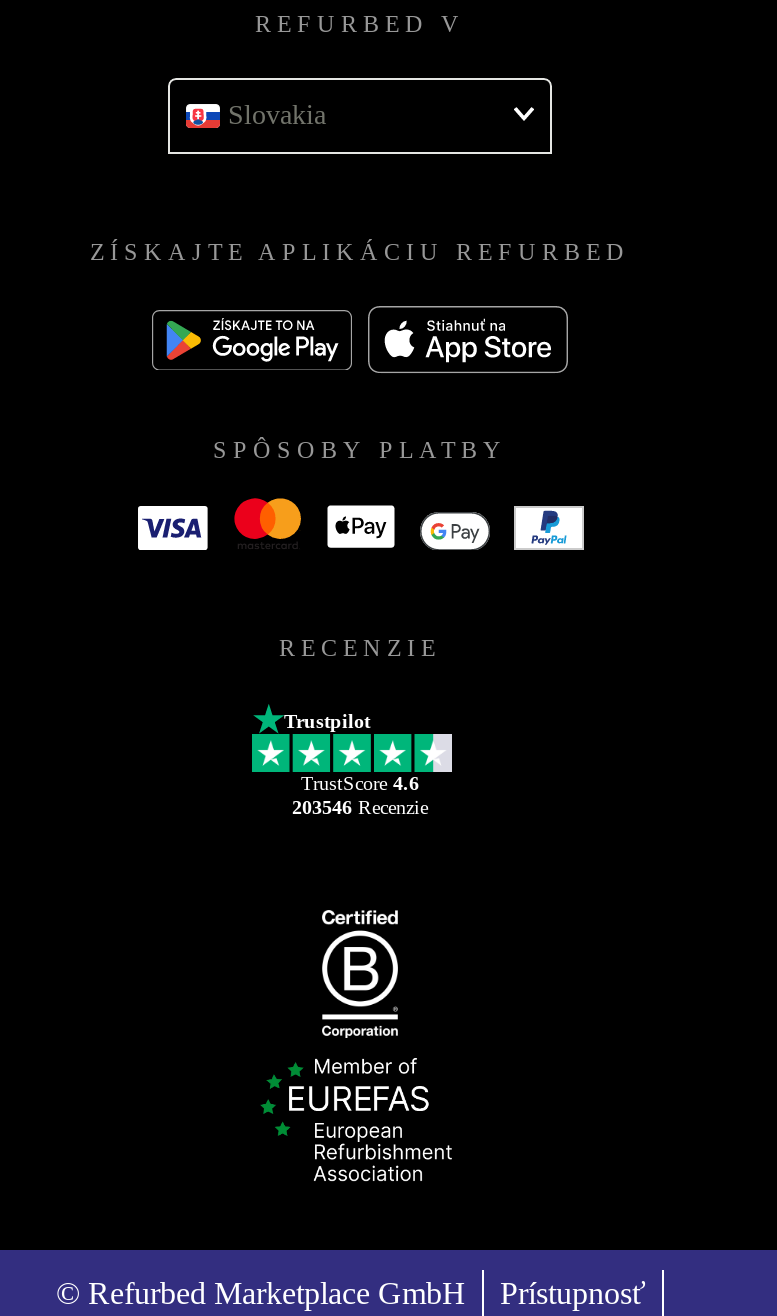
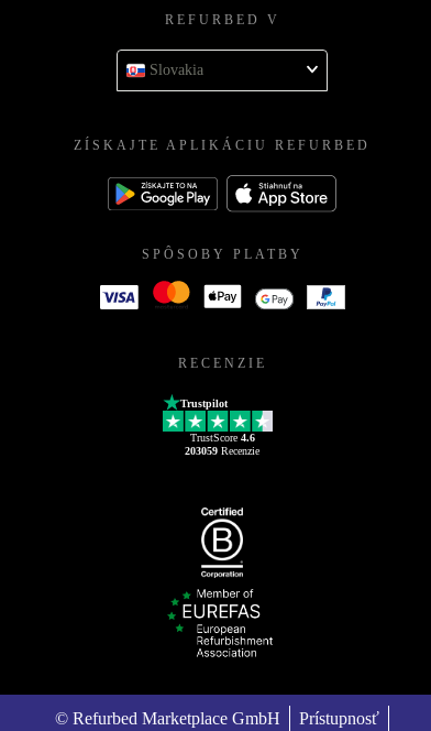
[292,795,428,817] 203546 Recenzie -> [185,444,259,456] 203059 Recenzie

